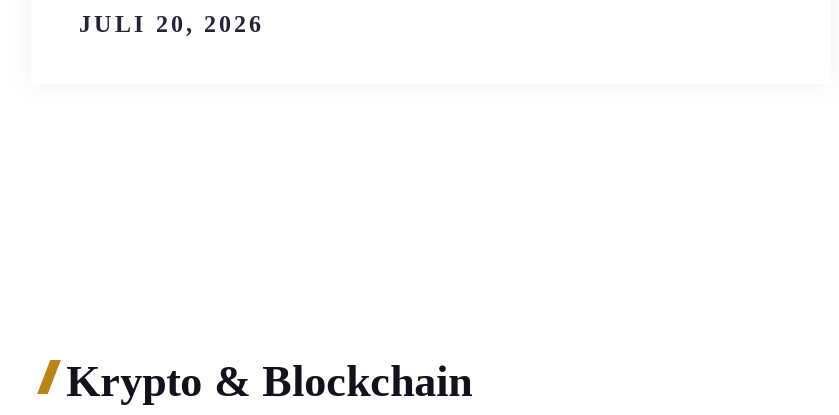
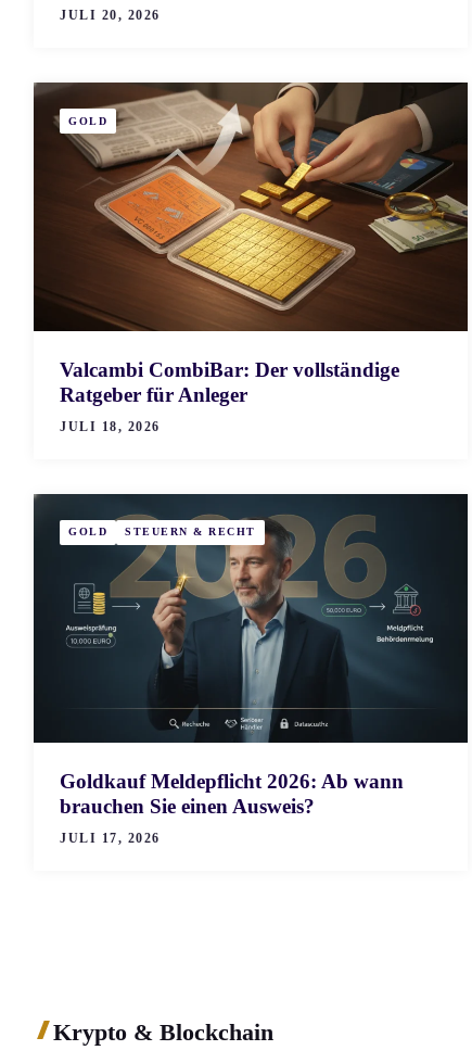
none -> [33,81,469,332] [image] | GOLD
none -> [33,493,469,744] [image] | GOLD | STEUERN & RECHT
none -> [60,358,399,434] Valcambi CombiBar: Der vollständige | Ratgeber für Anleger | JULI 18, 2026
none -> [60,769,404,845] Goldkauf Meldepflicht 2026: Ab wann | brauchen Sie einen Ausweis? | JULI 17, 2026

